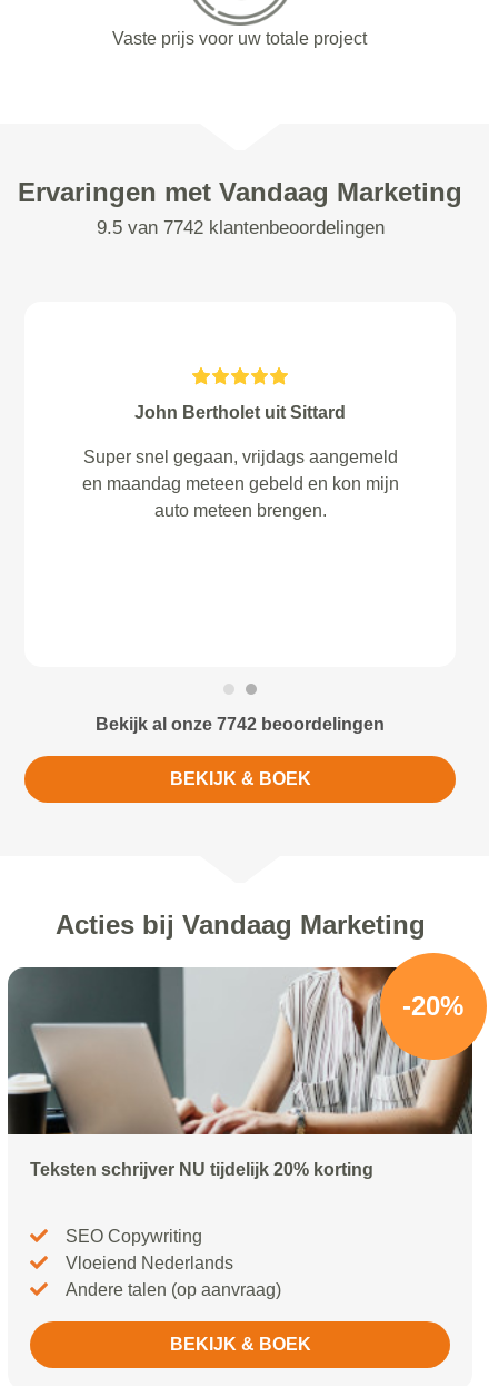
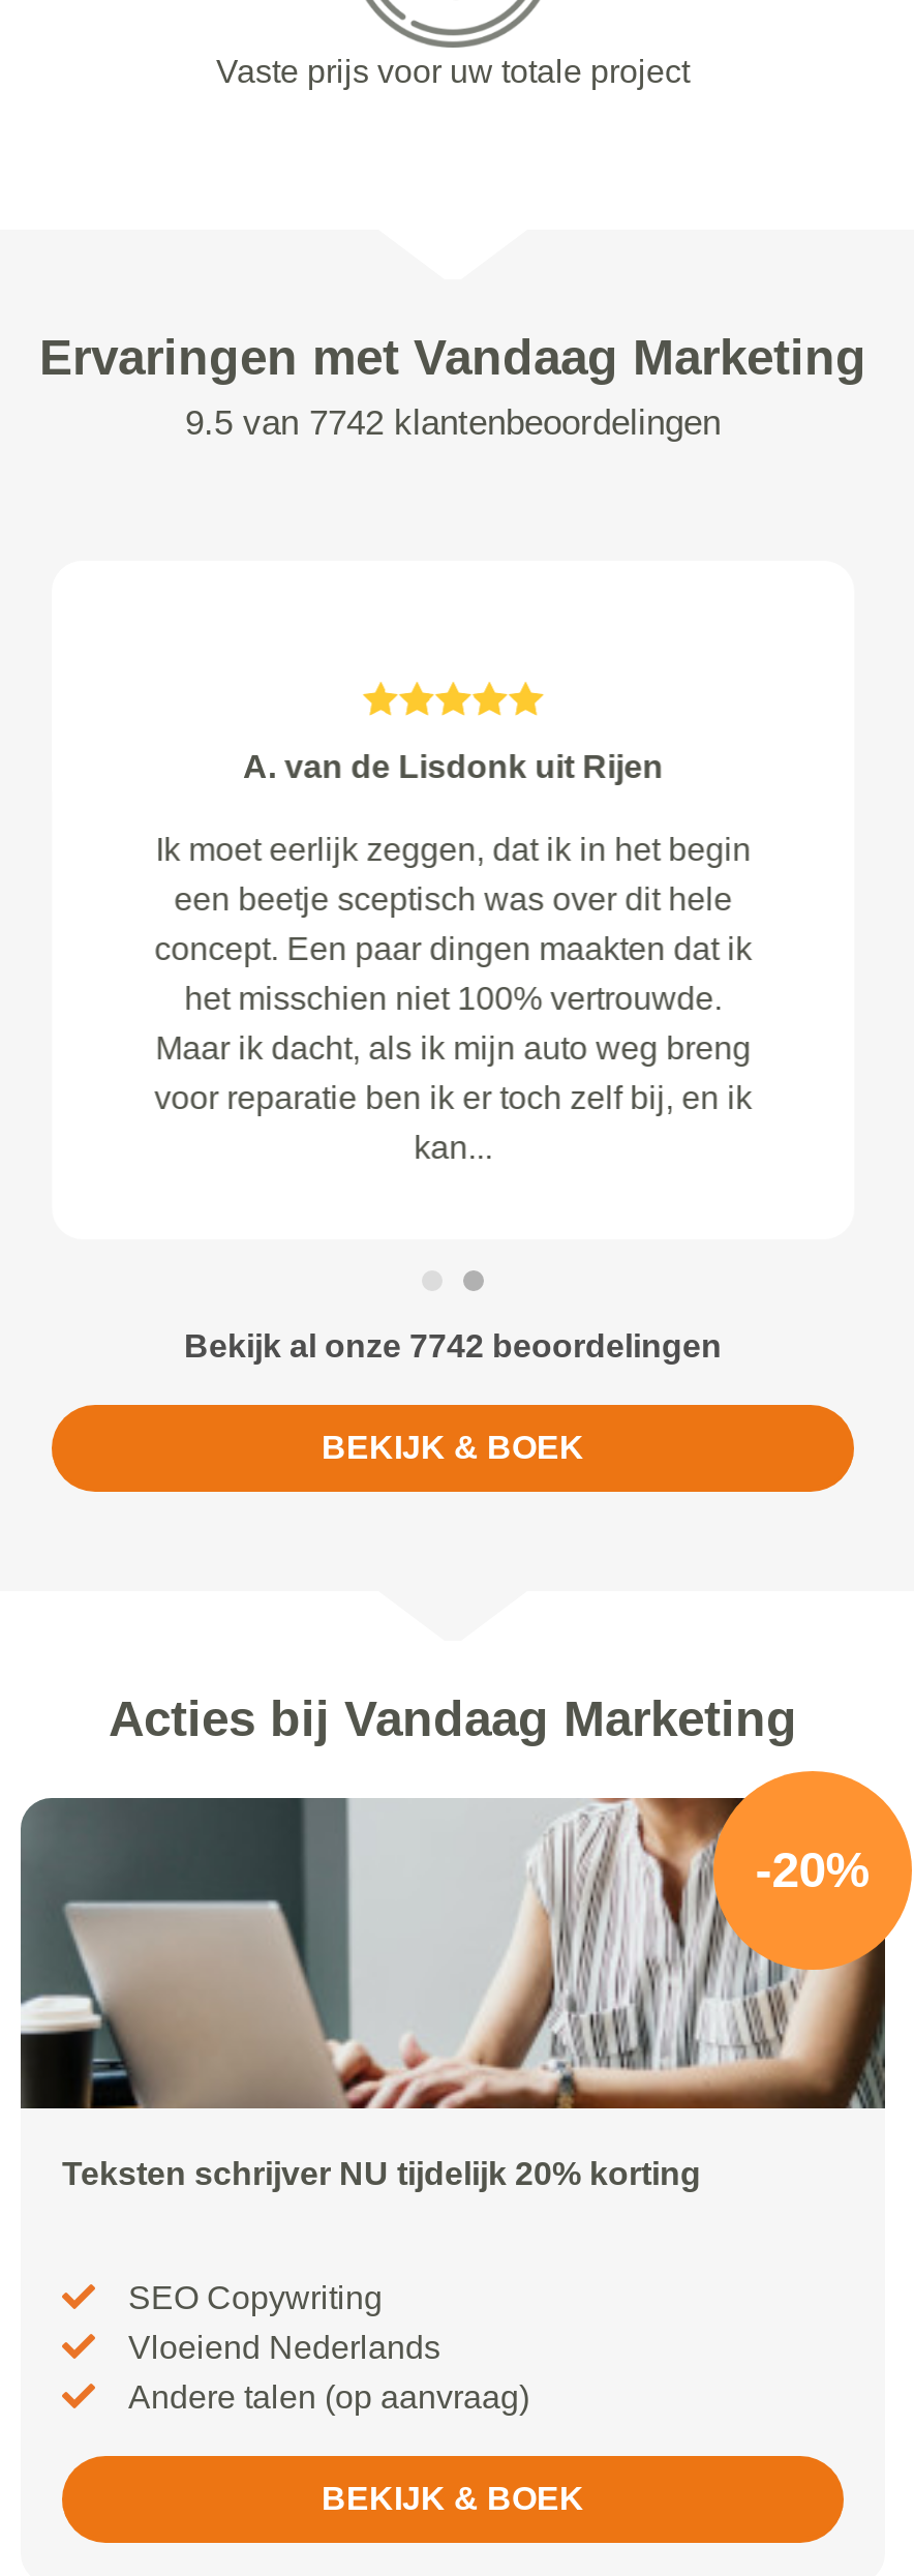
[134,403,346,422] John Bertholet uit Sittard -> [243,749,663,784] A. van de Lisdonk uit Rijen
[82,447,398,520] Super snel gegaan, vrijdags aangemeld | en maandag meteen gebeld en kon mijn | auto meteen brengen. -> [154,832,752,1165] Ik moet eerlijk zeggen, dat ik in het begin | een beetje sceptisch was over dit hele | concept. Een paar dingen maakten dat ik | het misschien niet 100% vertrouwde. | Maar ik dacht, als ik mijn auto weg breng | voor reparatie ben ik er toch zelf bij, en ik | kan...

